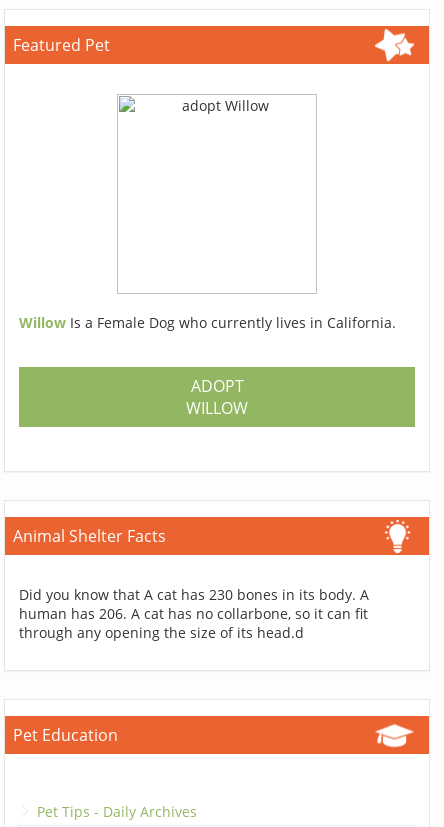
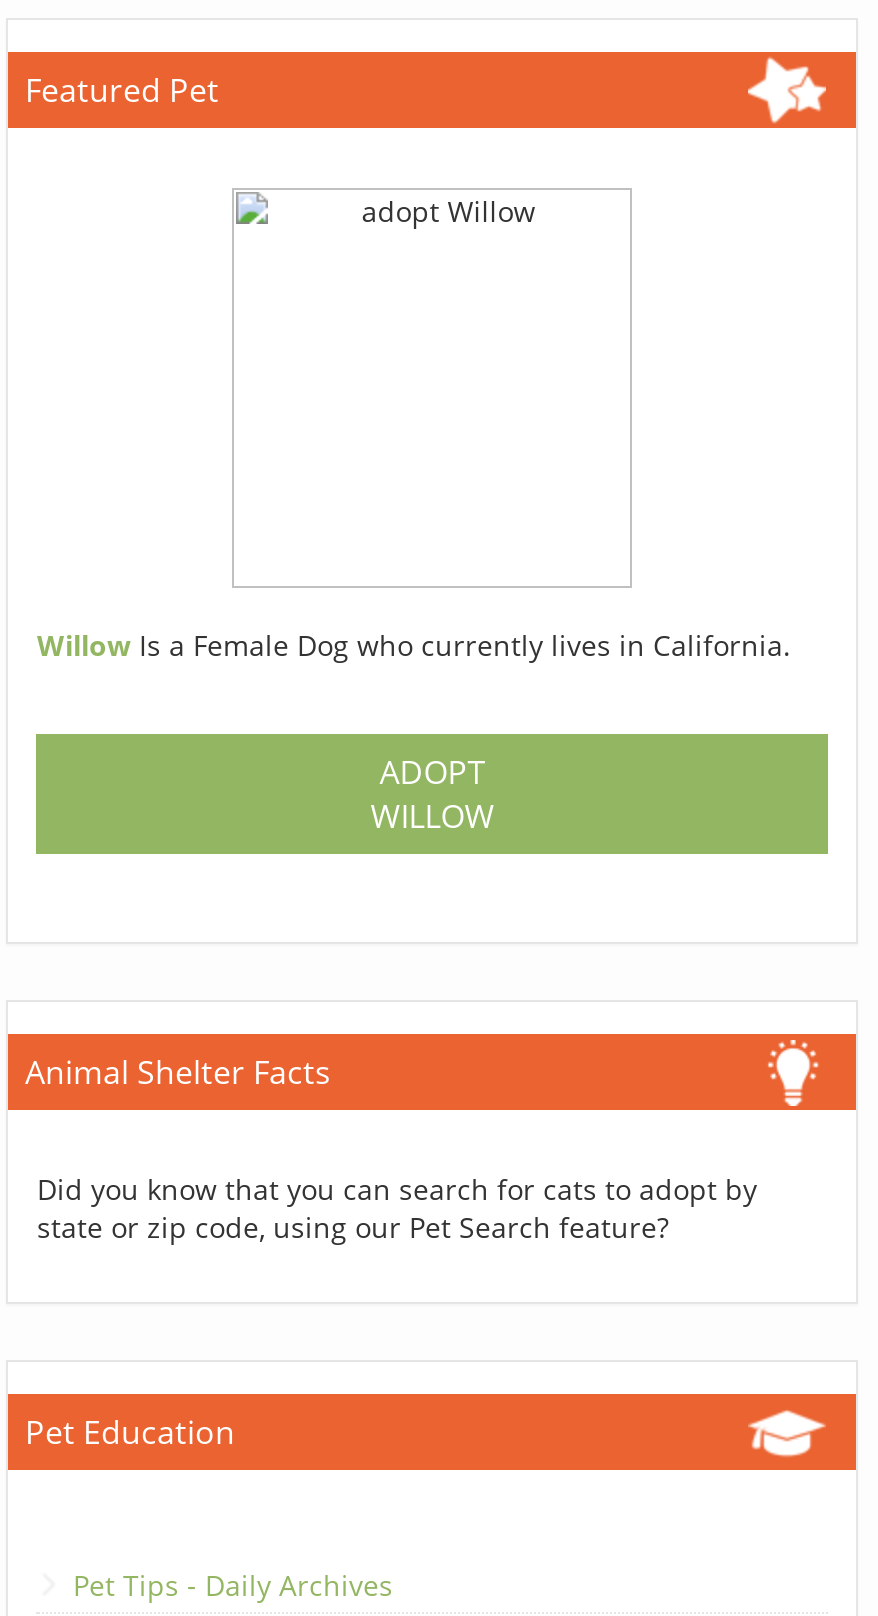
[19,584,369,641] Did you know that A cat has 230 bones in its body. A | human has 206. A cat has no collarbone, so it can fit | through any opening the size of its head.d -> [37,1169,757,1245] Did you know that you can search for cats to adopt by | state or zip code, using our Pet Search feature?

